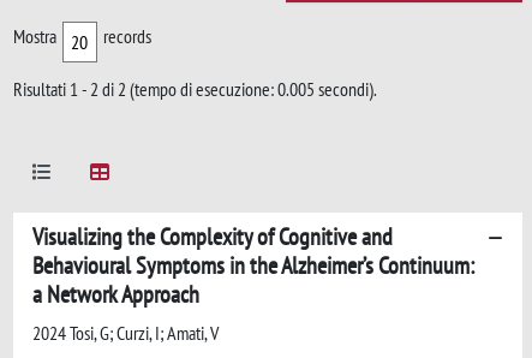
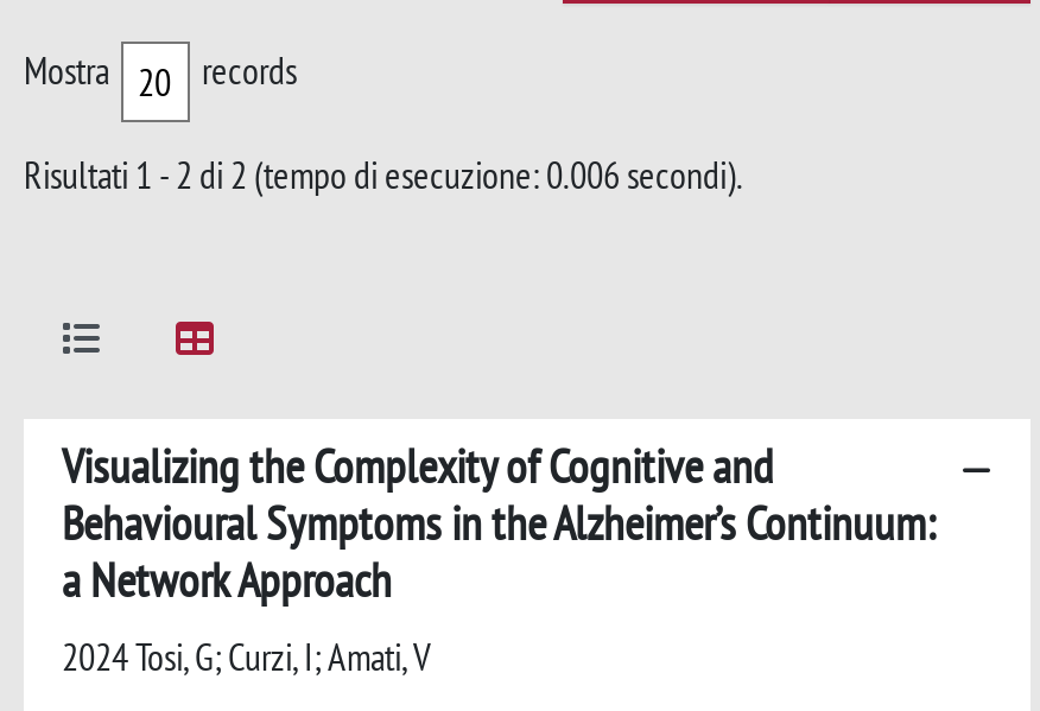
[13,77,377,101] Risultati 1 - 2 di 2 (tempo di esecuzione: 0.005 secondi). -> [24,150,743,198] Risultati 1 - 2 di 2 (tempo di esecuzione: 0.006 secondi).

